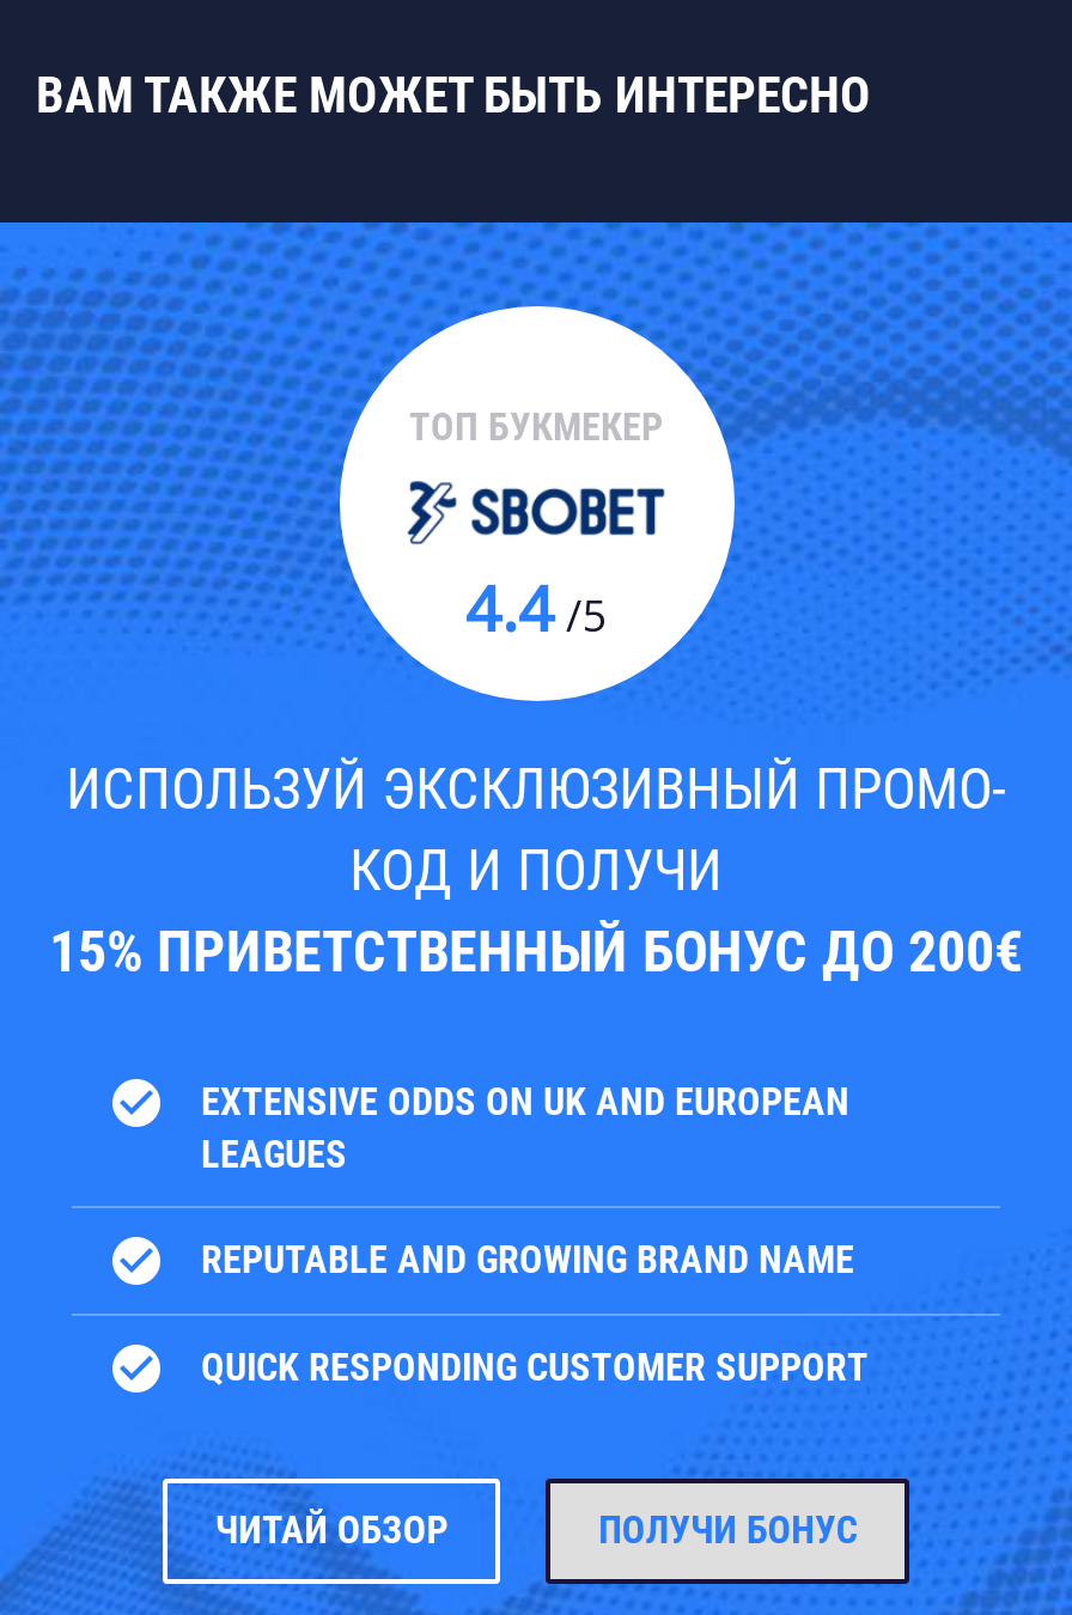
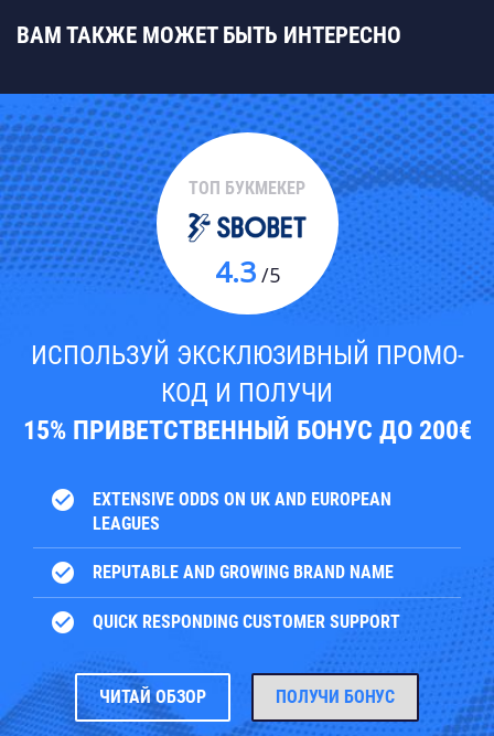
[465,564,607,650] 4.4/5 -> [214,251,280,291] 4.3/5

